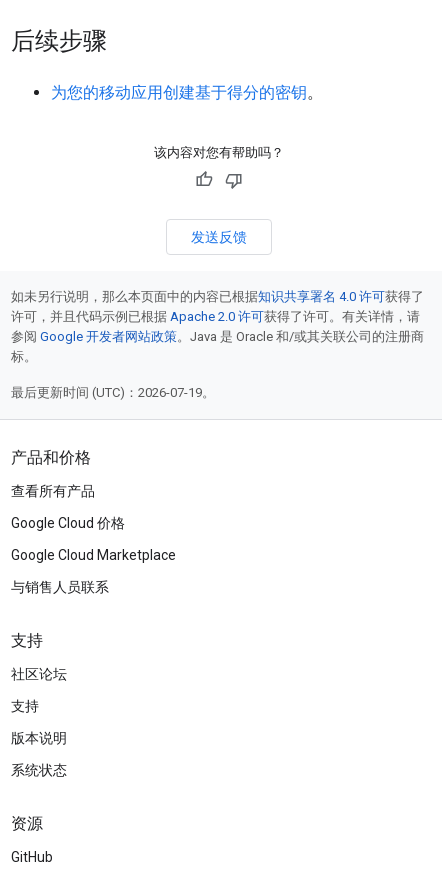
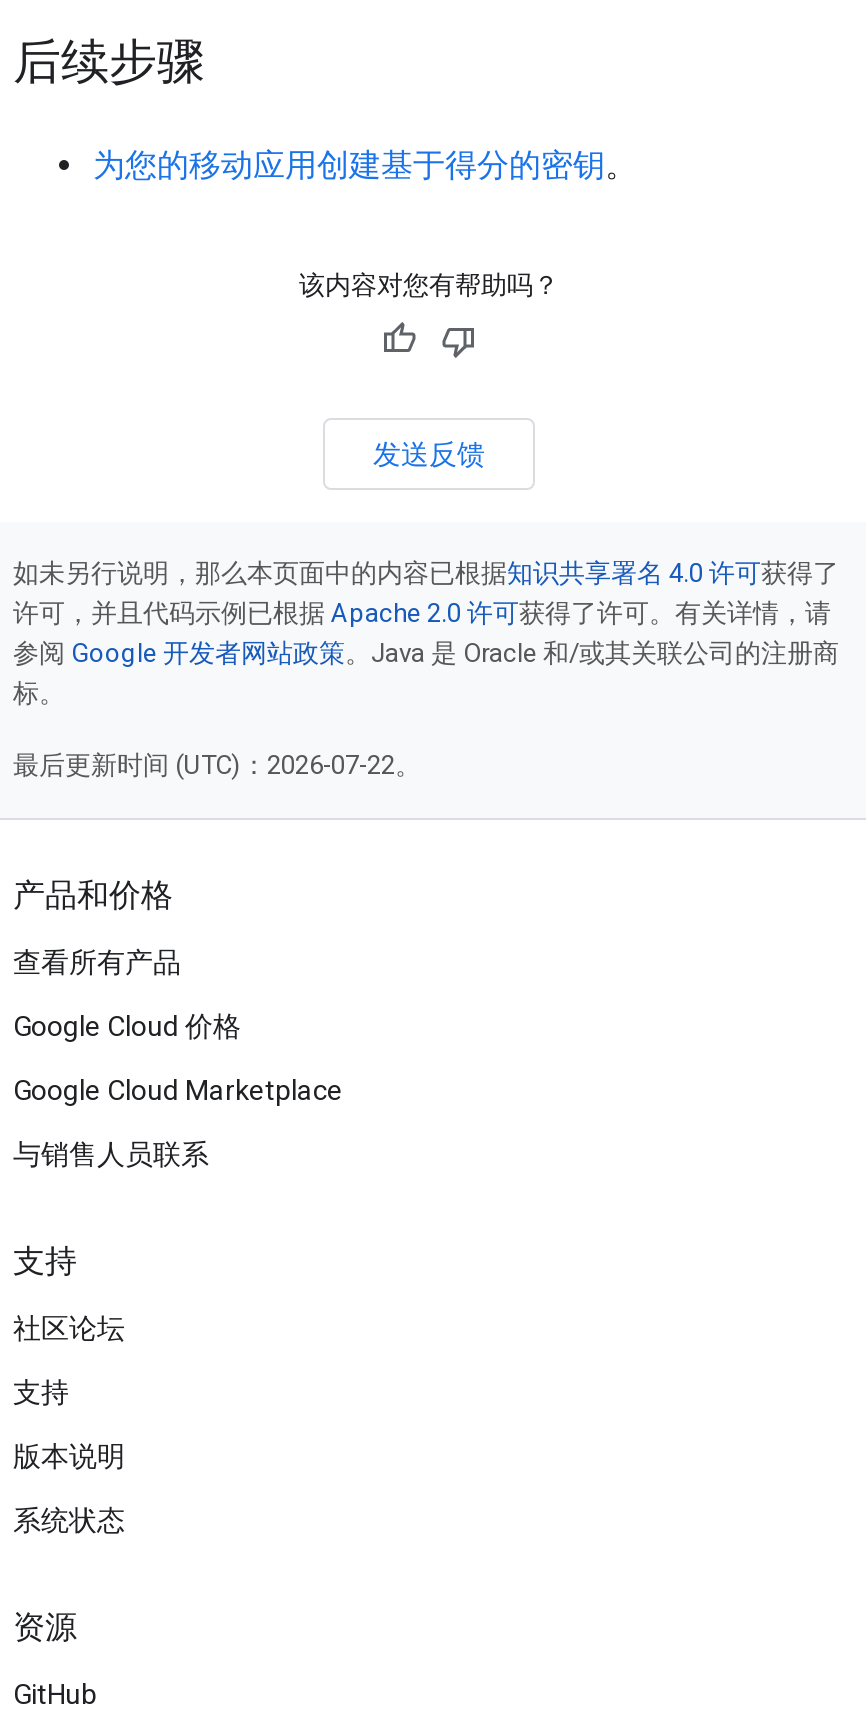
[11,385,215,400] 最后更新时间 (UTC)：2026-07-19。 -> [13,750,421,780] 最后更新时间 (UTC)：2026-07-22。

